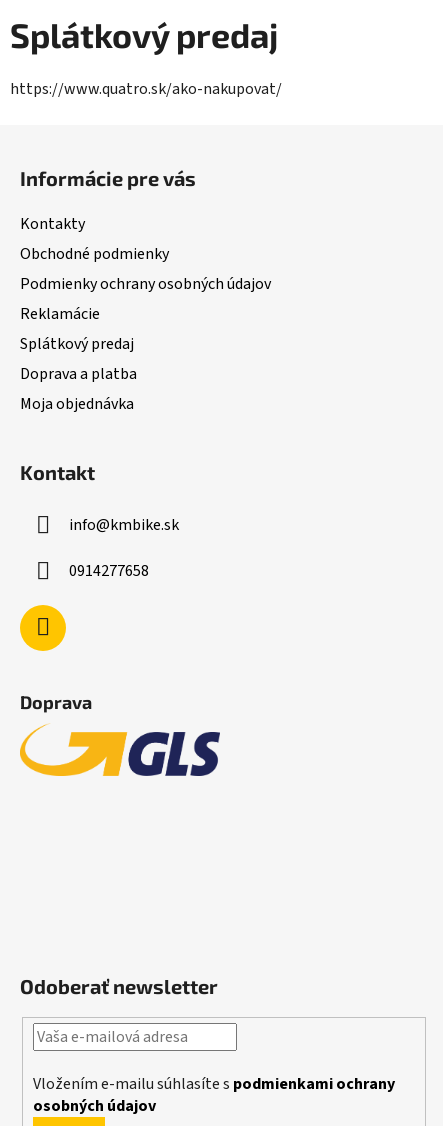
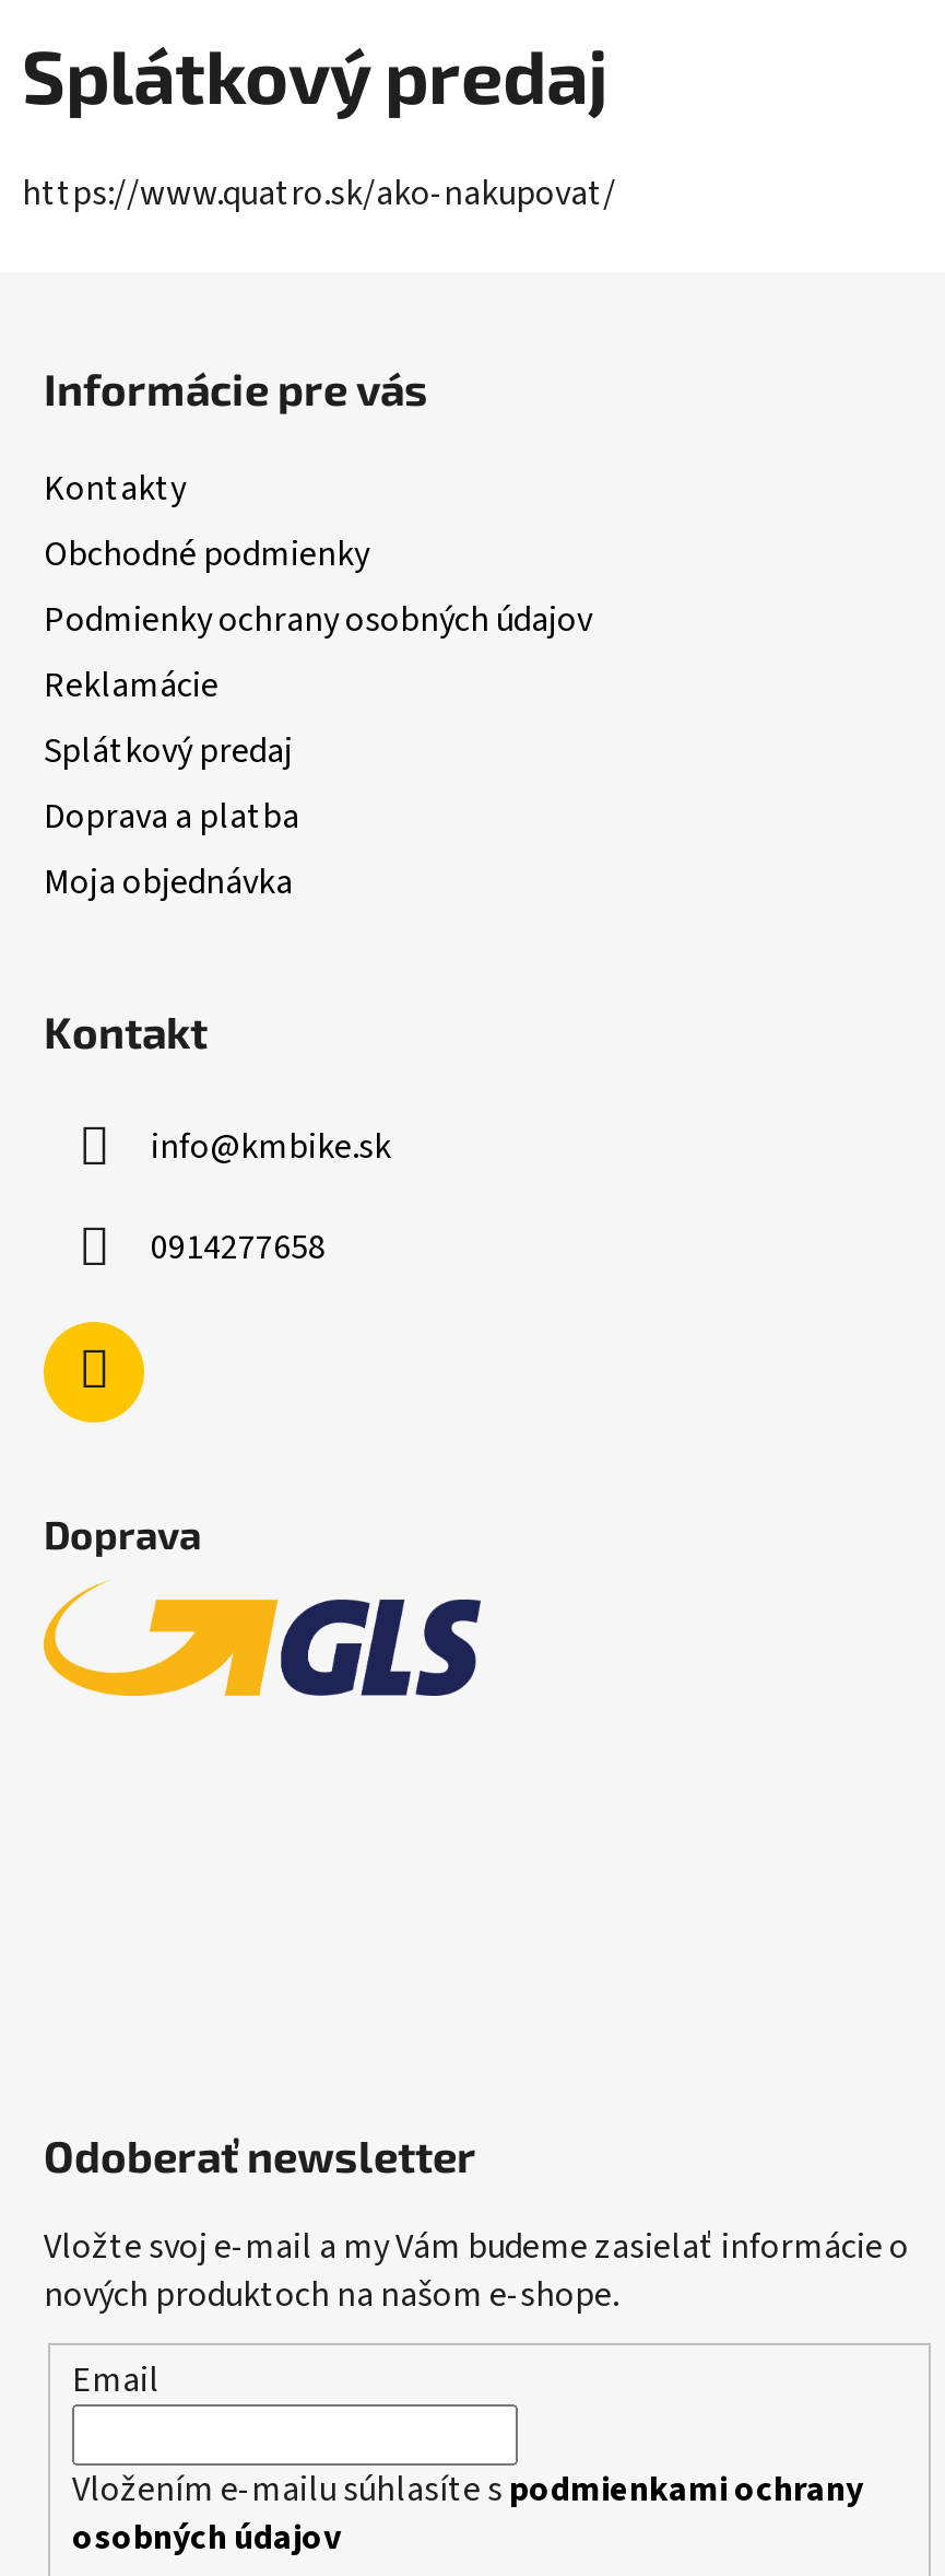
none -> [44,2222,909,2405] Vložte svoj e-mail a my Vám budeme zasielať informácie o | nových produktoch na našom e-shope. | Email

